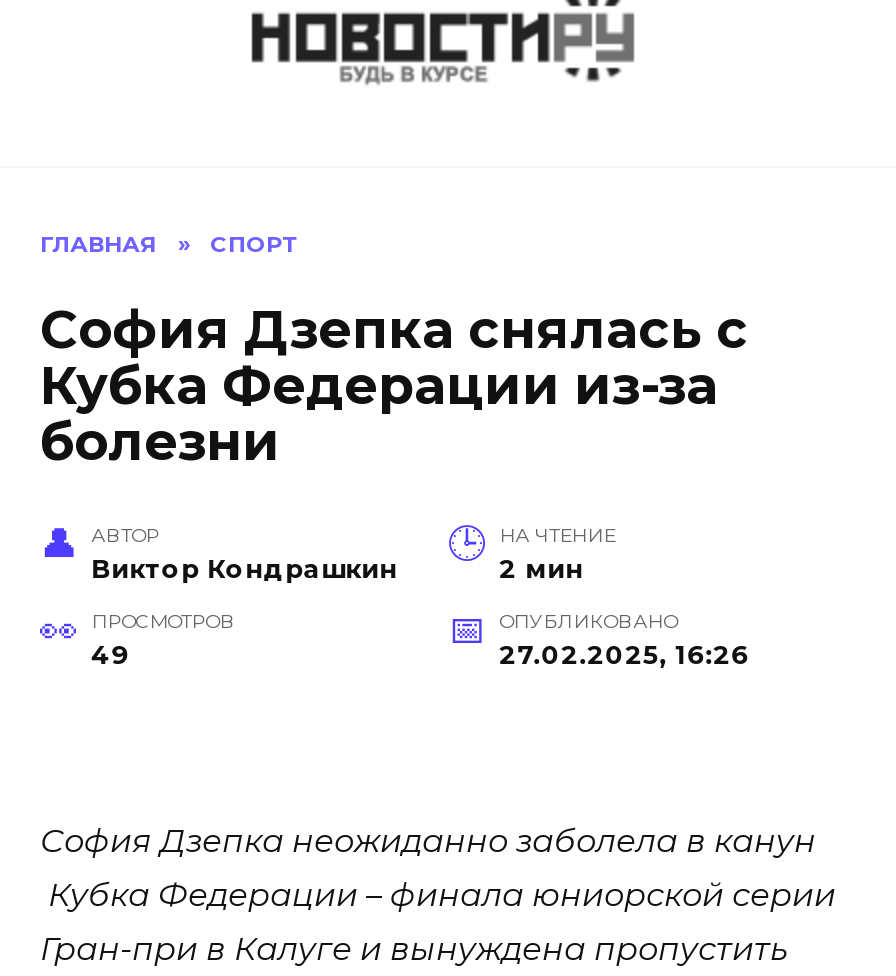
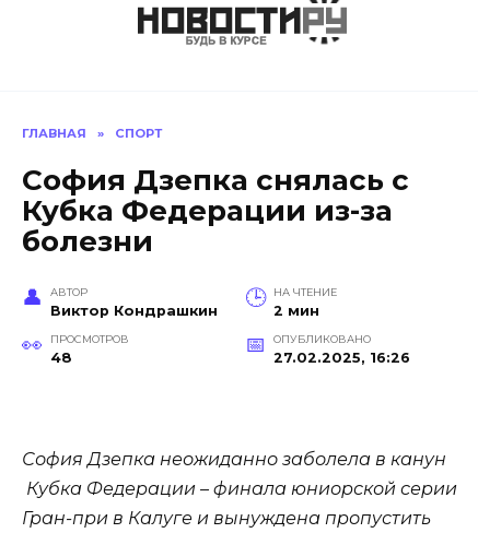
[91,640,129,670] 49 -> [50,349,72,366] 48

